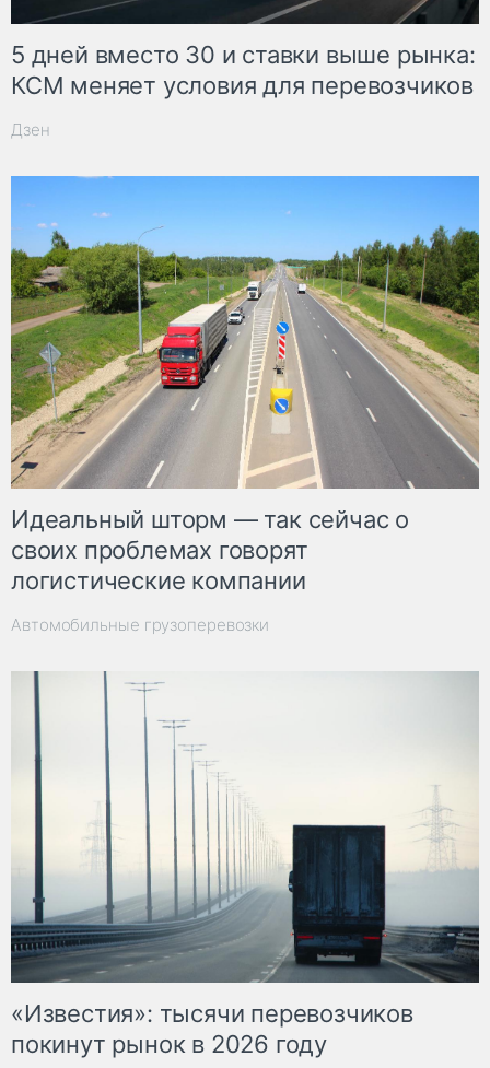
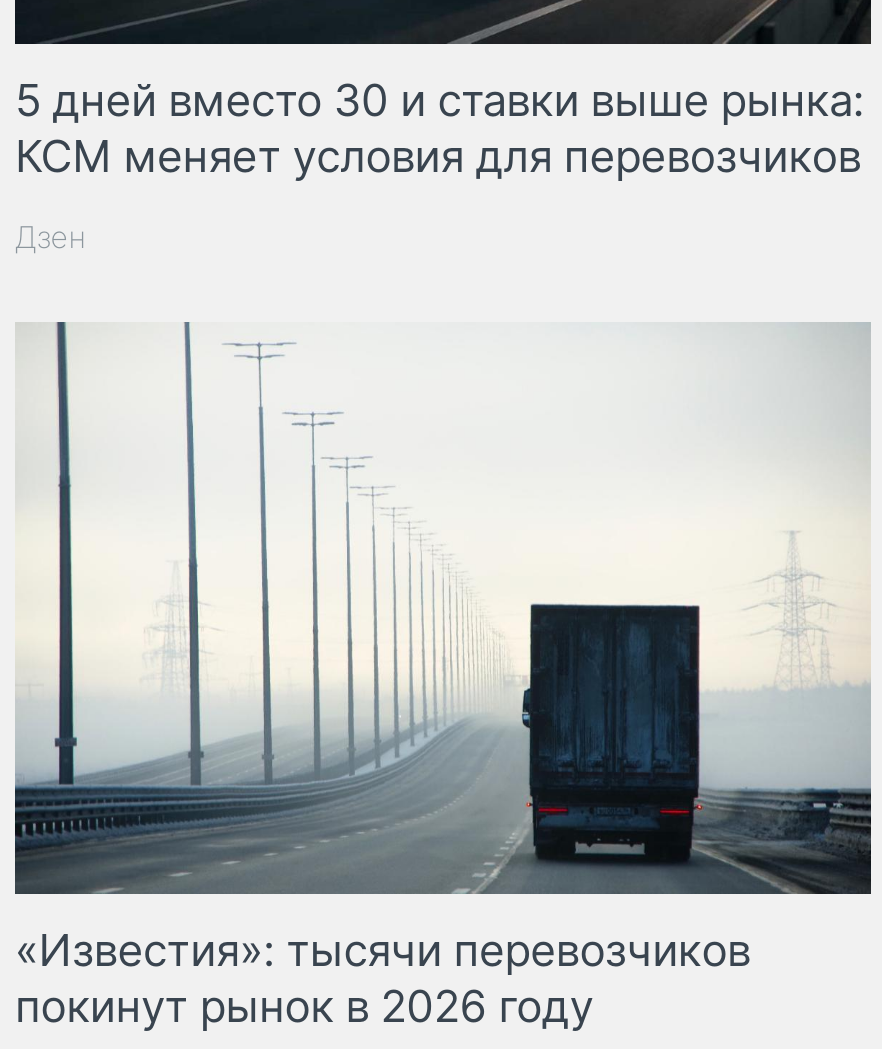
[10,175,480,635] [image] | Идеальный шторм — так сейчас о | своих проблемах говорят | логистические компании | Автомобильные грузоперевозки -> none

